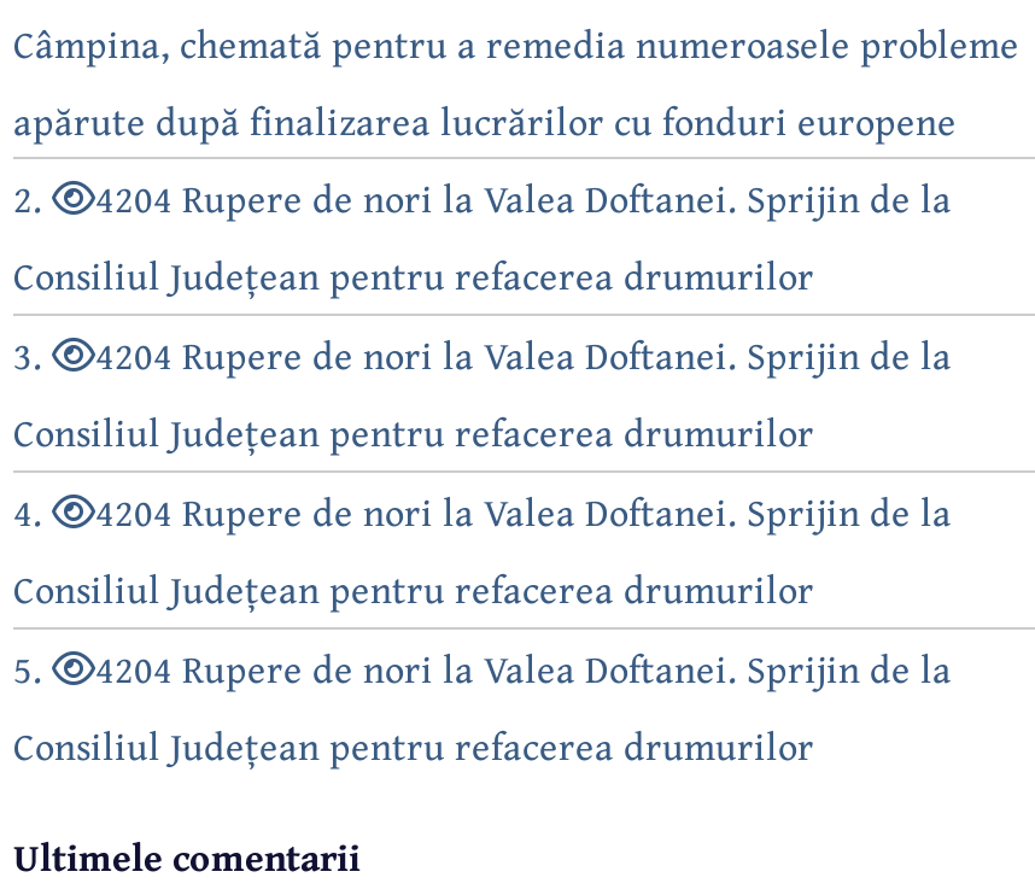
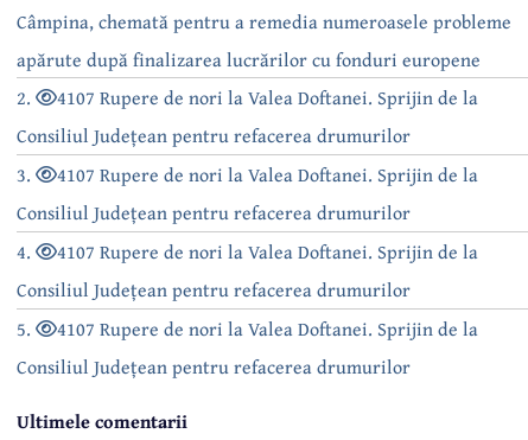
[95,169,952,227] 4204 Rupere de nori la Valea Doftanei. Sprijin de la -> [57,83,478,111] 4107 Rupere de nori la Valea Doftanei. Sprijin de la
[95,325,952,383] 4204 Rupere de nori la Valea Doftanei. Sprijin de la -> [57,160,478,188] 4107 Rupere de nori la Valea Doftanei. Sprijin de la
[95,482,952,540] 4204 Rupere de nori la Valea Doftanei. Sprijin de la -> [57,237,478,266] 4107 Rupere de nori la Valea Doftanei. Sprijin de la
[95,639,952,697] 4204 Rupere de nori la Valea Doftanei. Sprijin de la -> [57,314,478,343] 4107 Rupere de nori la Valea Doftanei. Sprijin de la

